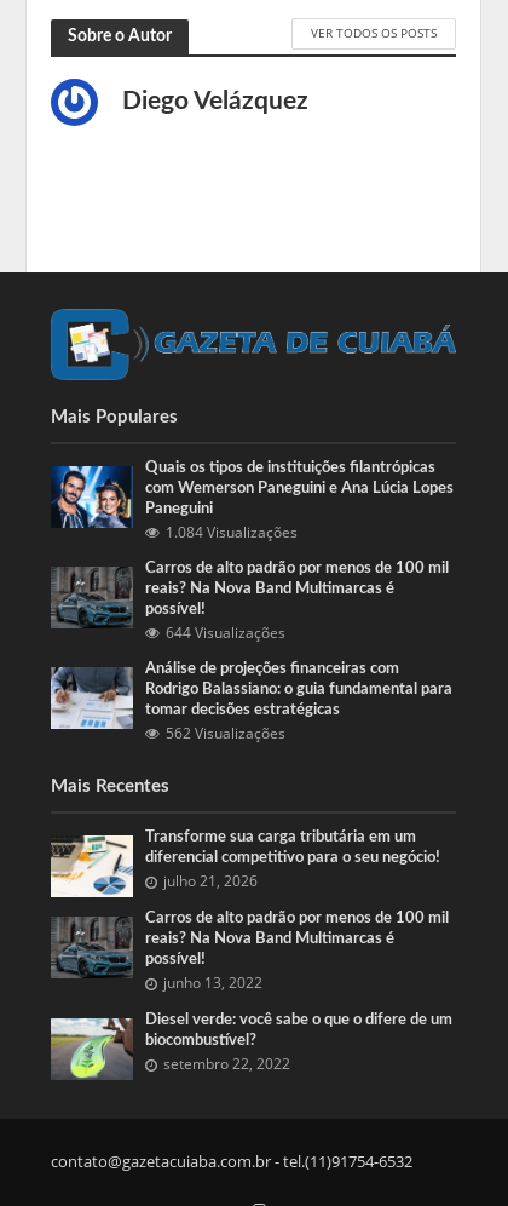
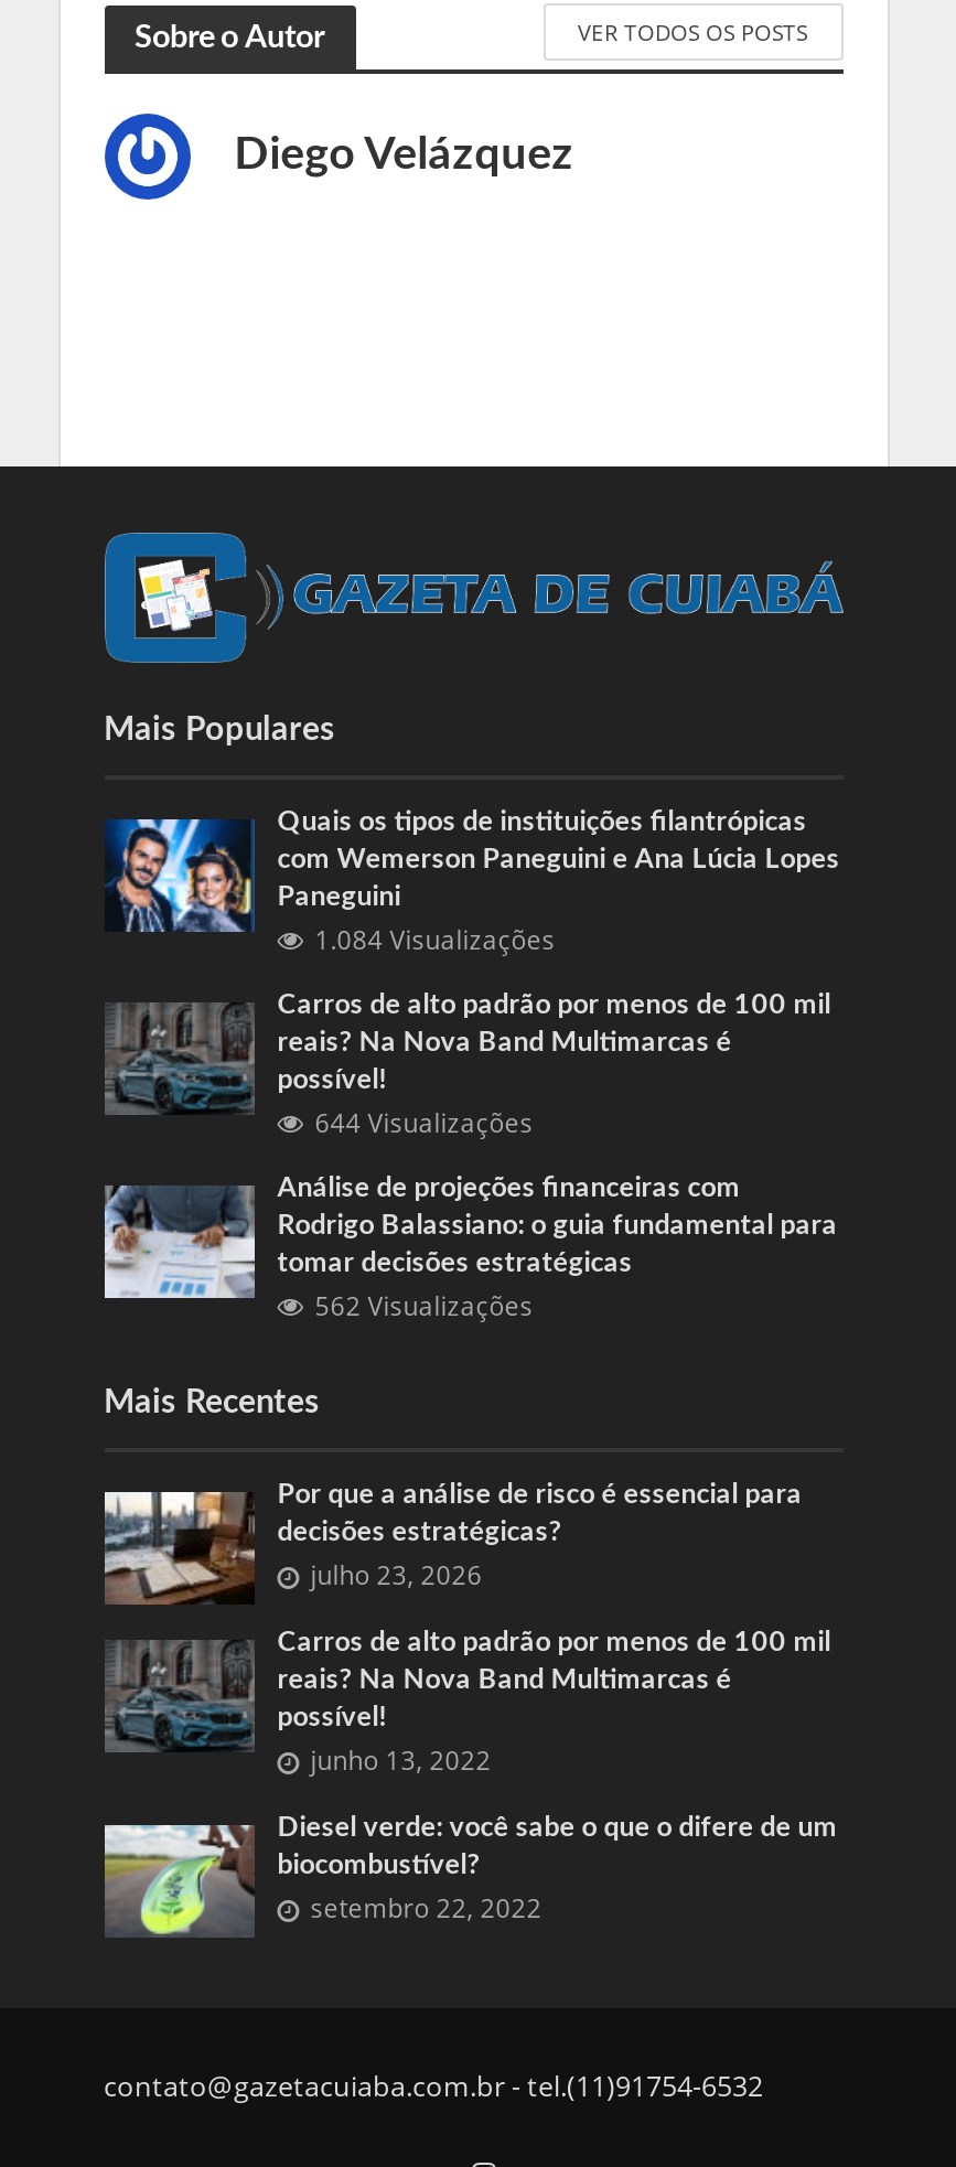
[50,829,441,898] [image] | Transforme sua carga tributária em um | diferencial competitivo para o seu negócio! | julho 21, 2026 -> [103,1480,802,1605] [image] | Por que a análise de risco é essencial para | decisões estratégicas? | julho 23, 2026

